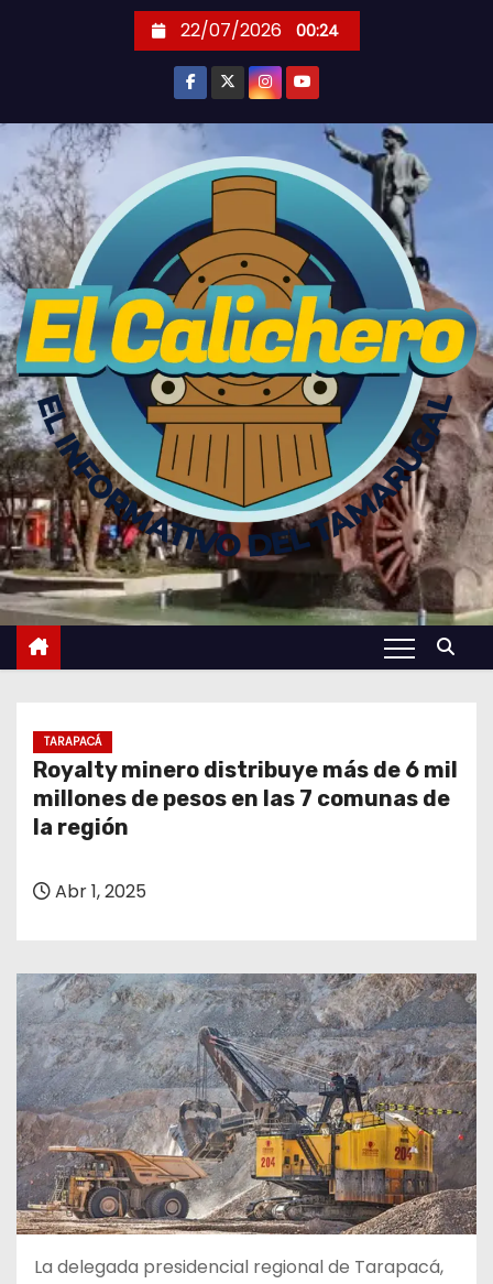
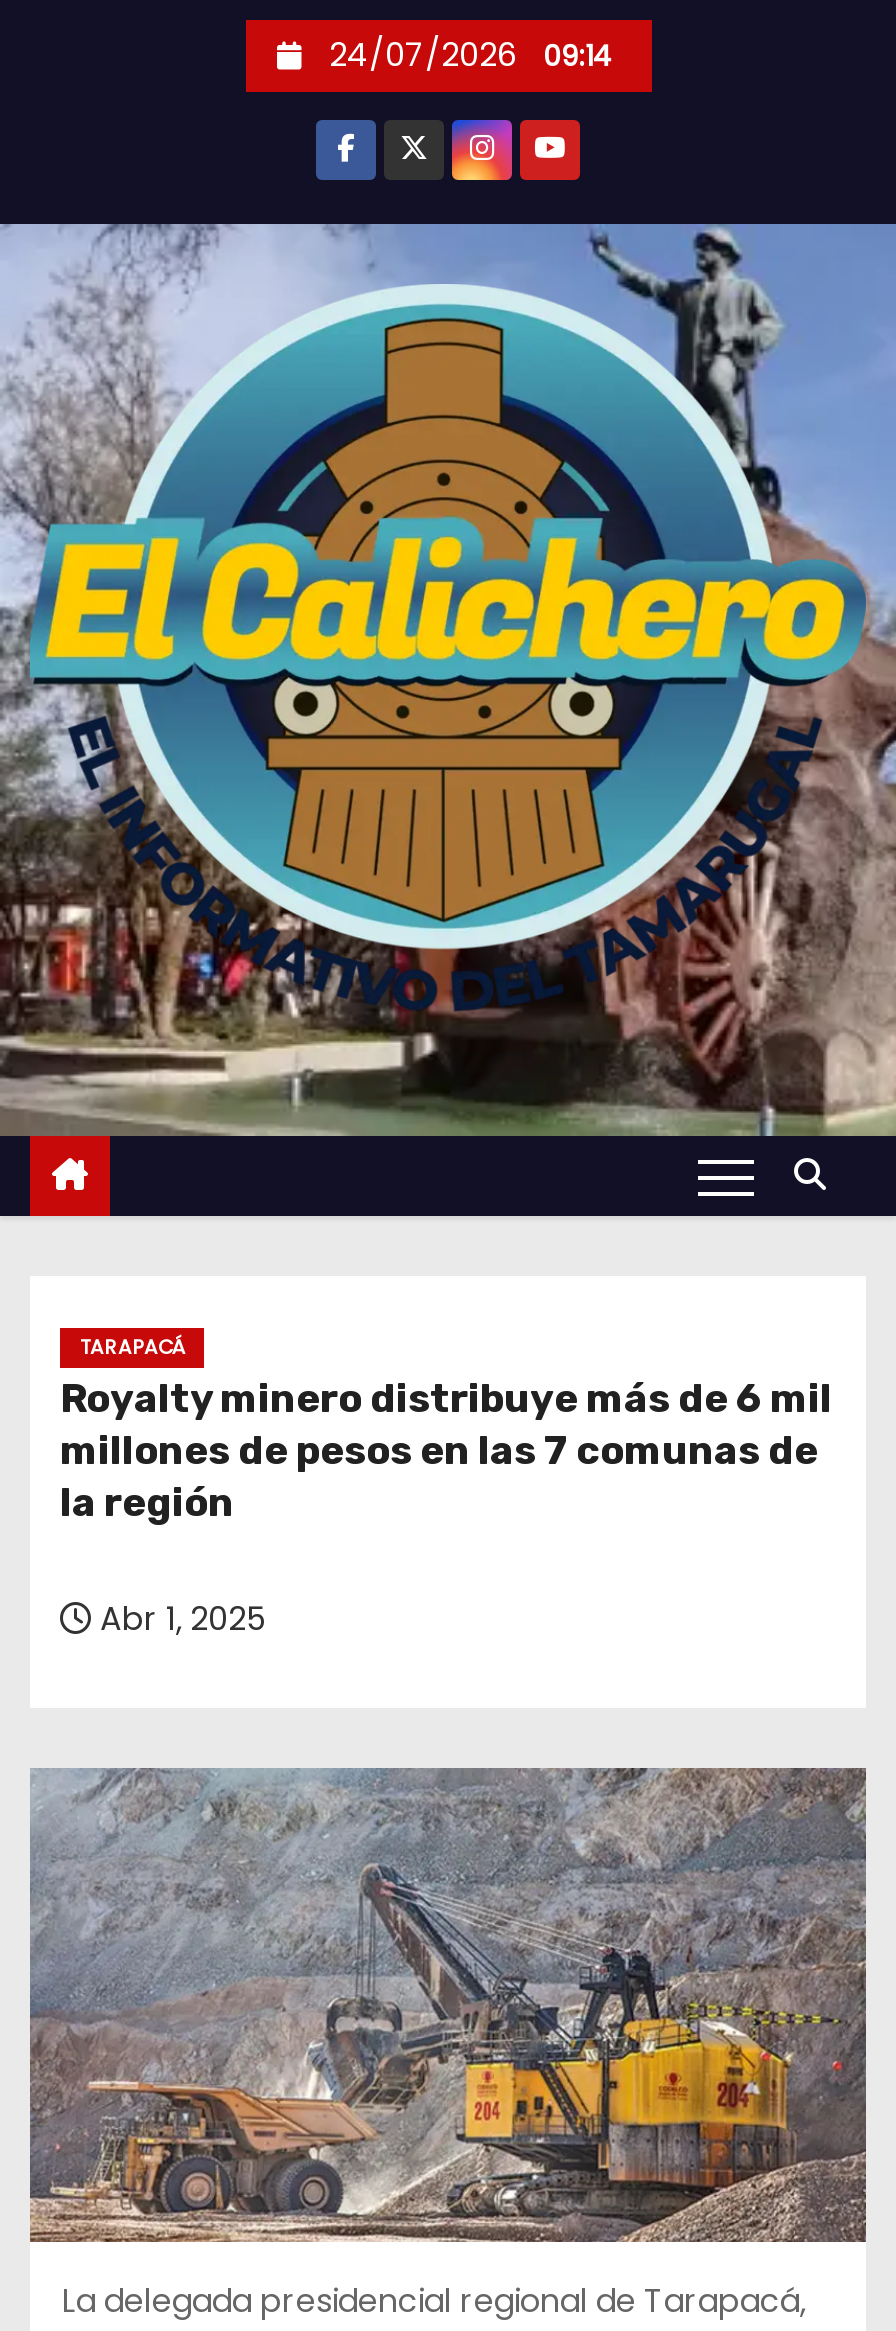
[176,18,338,43] 22/07/2026 00:24 -> [321,32,613,78] 24/07/2026 09:14

